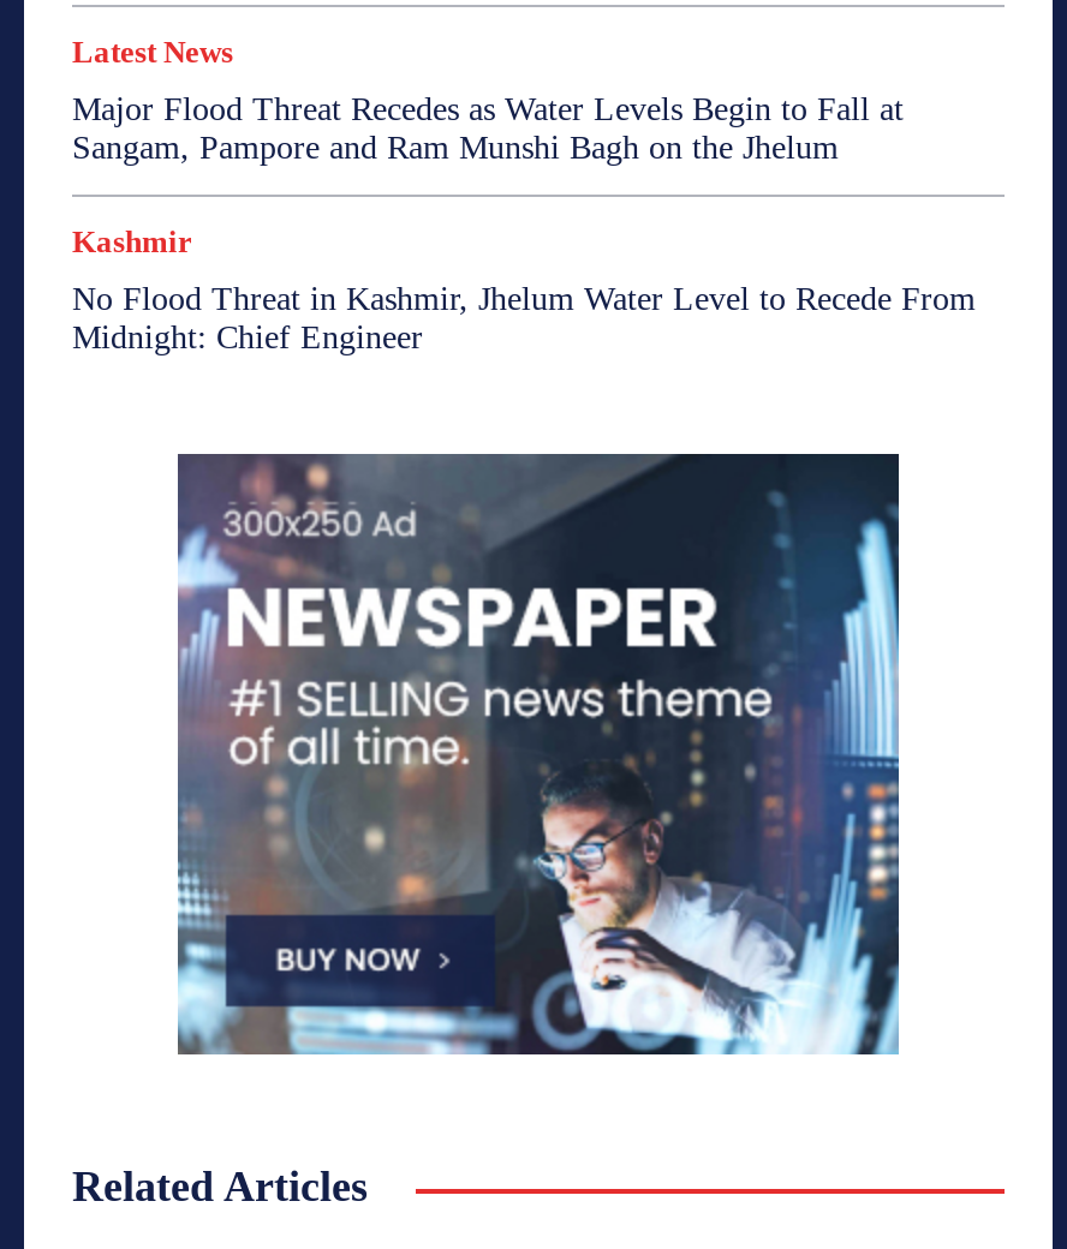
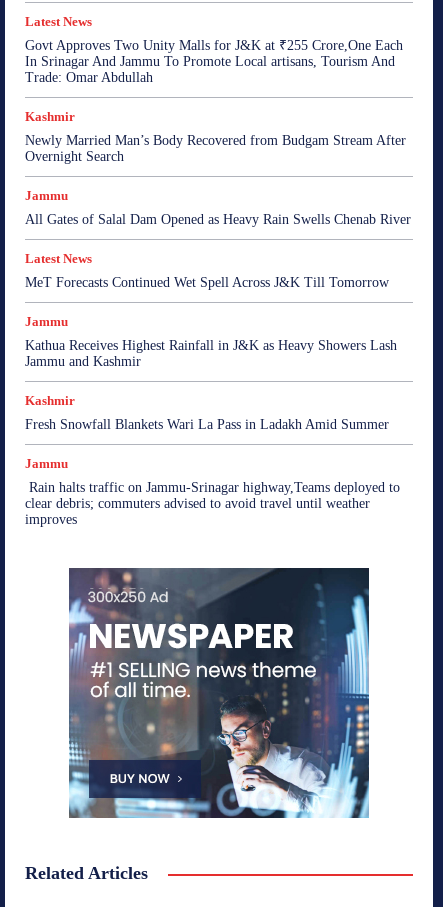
[72,91,904,165] Major Flood Threat Recedes as Water Levels Begin to Fall at | Sangam, Pampore and Ram Munshi Bagh on the Jhelum -> [25,38,403,85] Govt Approves Two Unity Malls for J&K at ₹255 Crore,One Each | In Srinagar And Jammu To Promote Local artisans, Tourism And | Trade: Omar Abdullah
[72,281,976,355] No Flood Threat in Kashmir, Jhelum Water Level to Recede From | Midnight: Chief Engineer -> [25,133,411,527] Newly Married Man’s Body Recovered from Budgam Stream After | Overnight Search | Jammu | All Gates of Salal Dam Opened as Heavy Rain Swells Chenab River | Latest News | MeT Forecasts Continued Wet Spell Across J&K Till Tomorrow | Jammu | Kathua Receives Highest Rainfall in J&K as Heavy Showers Lash | Jammu and Kashmir | Kashmir | Fresh Snowfall Blankets Wari La Pass in Ladakh Amid Summer | Jammu | Rain halts traffic on Jammu-Srinagar highway,Teams deployed to | clear debris; commuters advised to avoid travel until weather | improves

